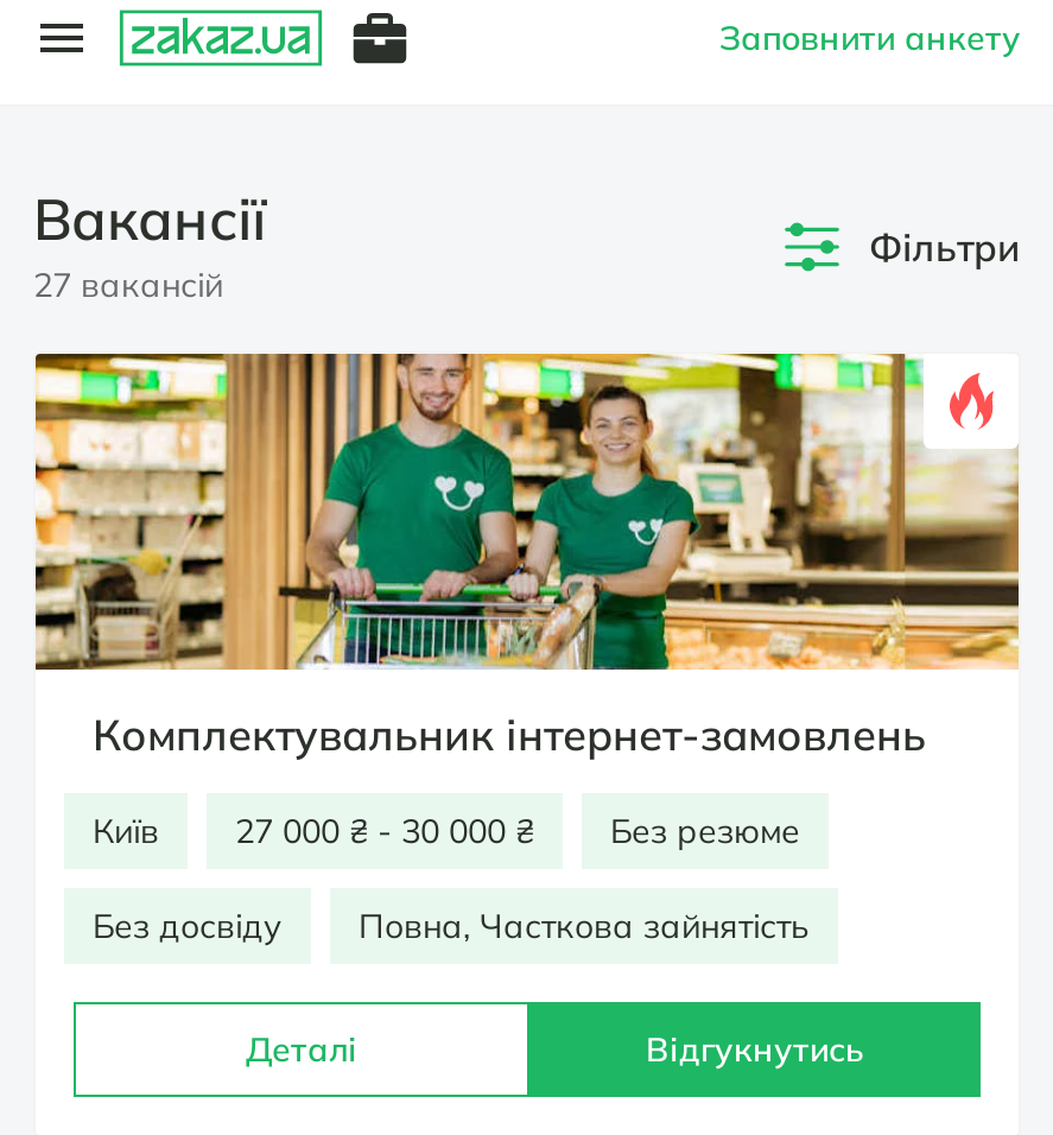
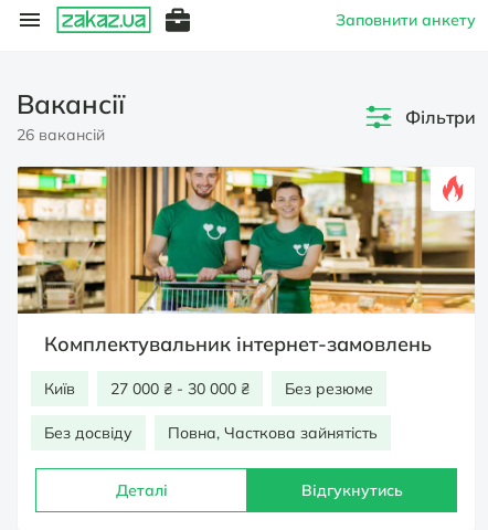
[33,264,223,306] 27 вакансій -> [17,125,105,145] 26 вакансій

